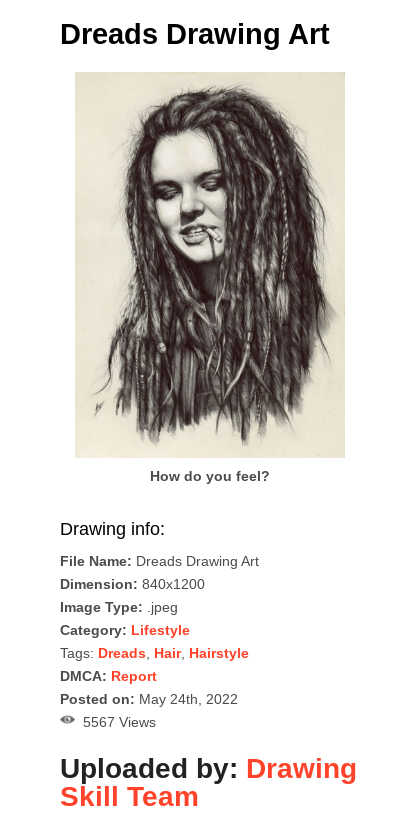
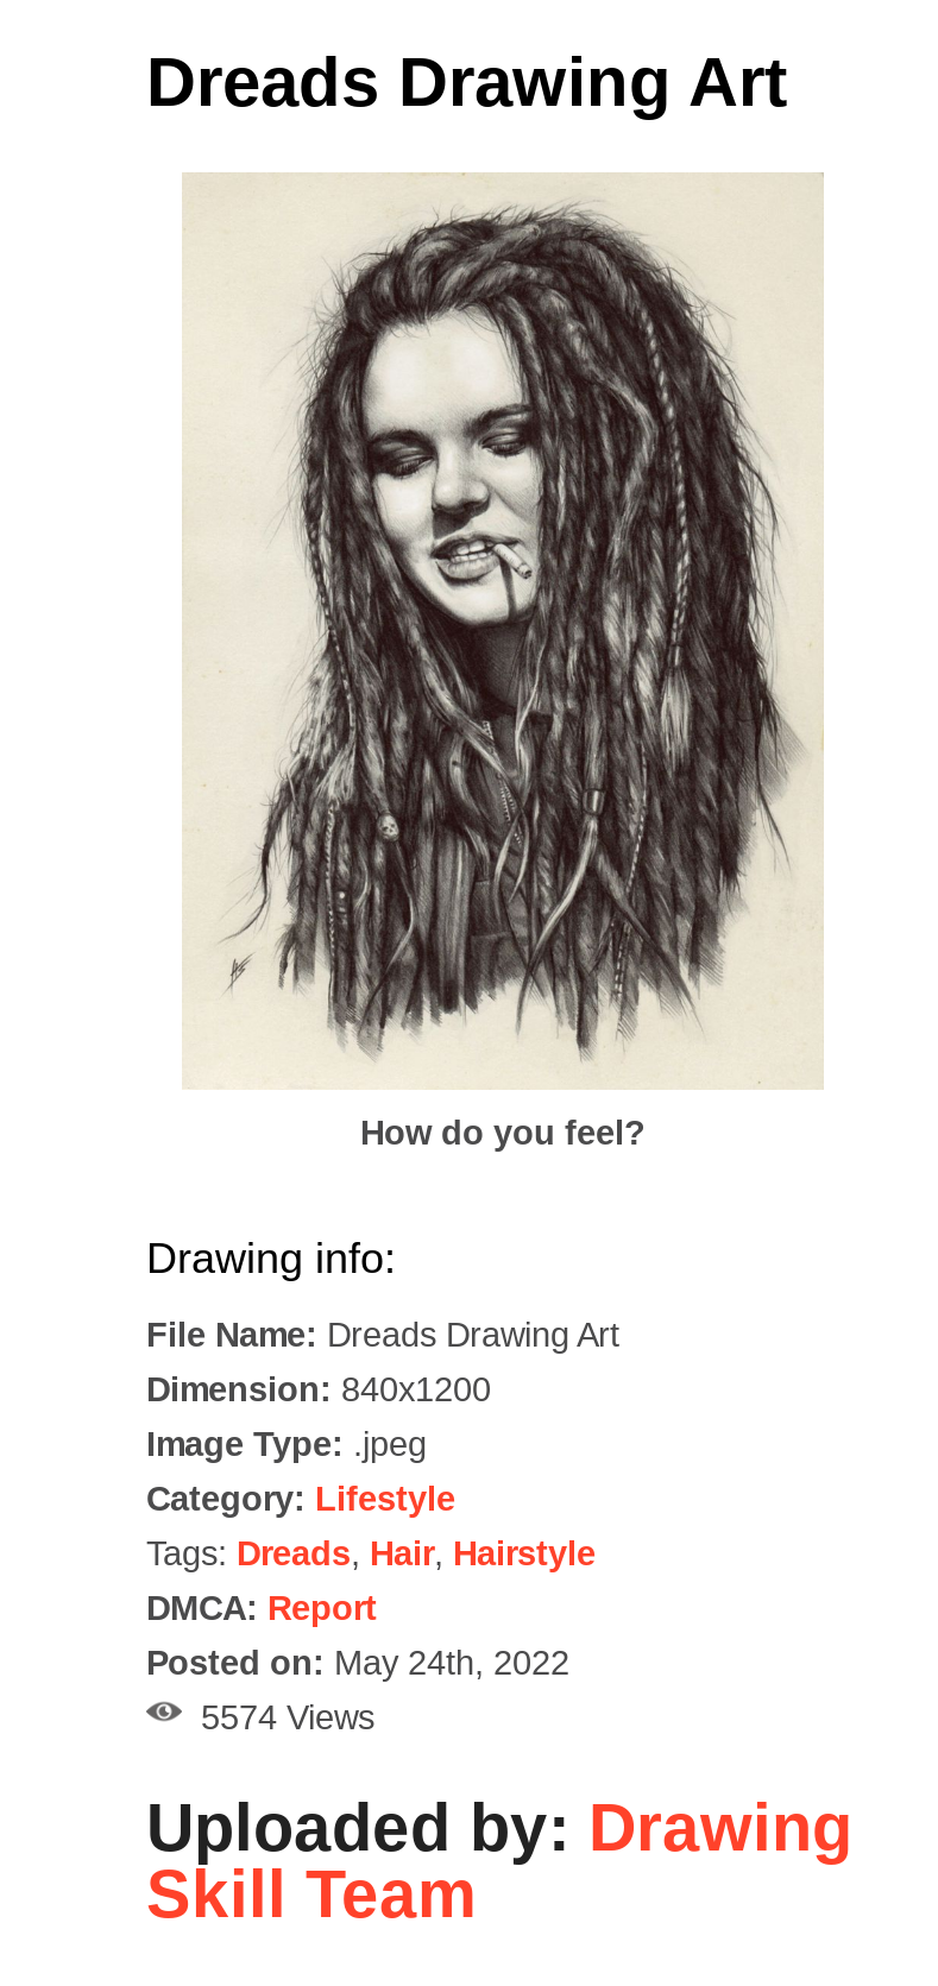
[75,714,156,730] 5567 Views -> [182,1698,374,1736] 5574 Views

